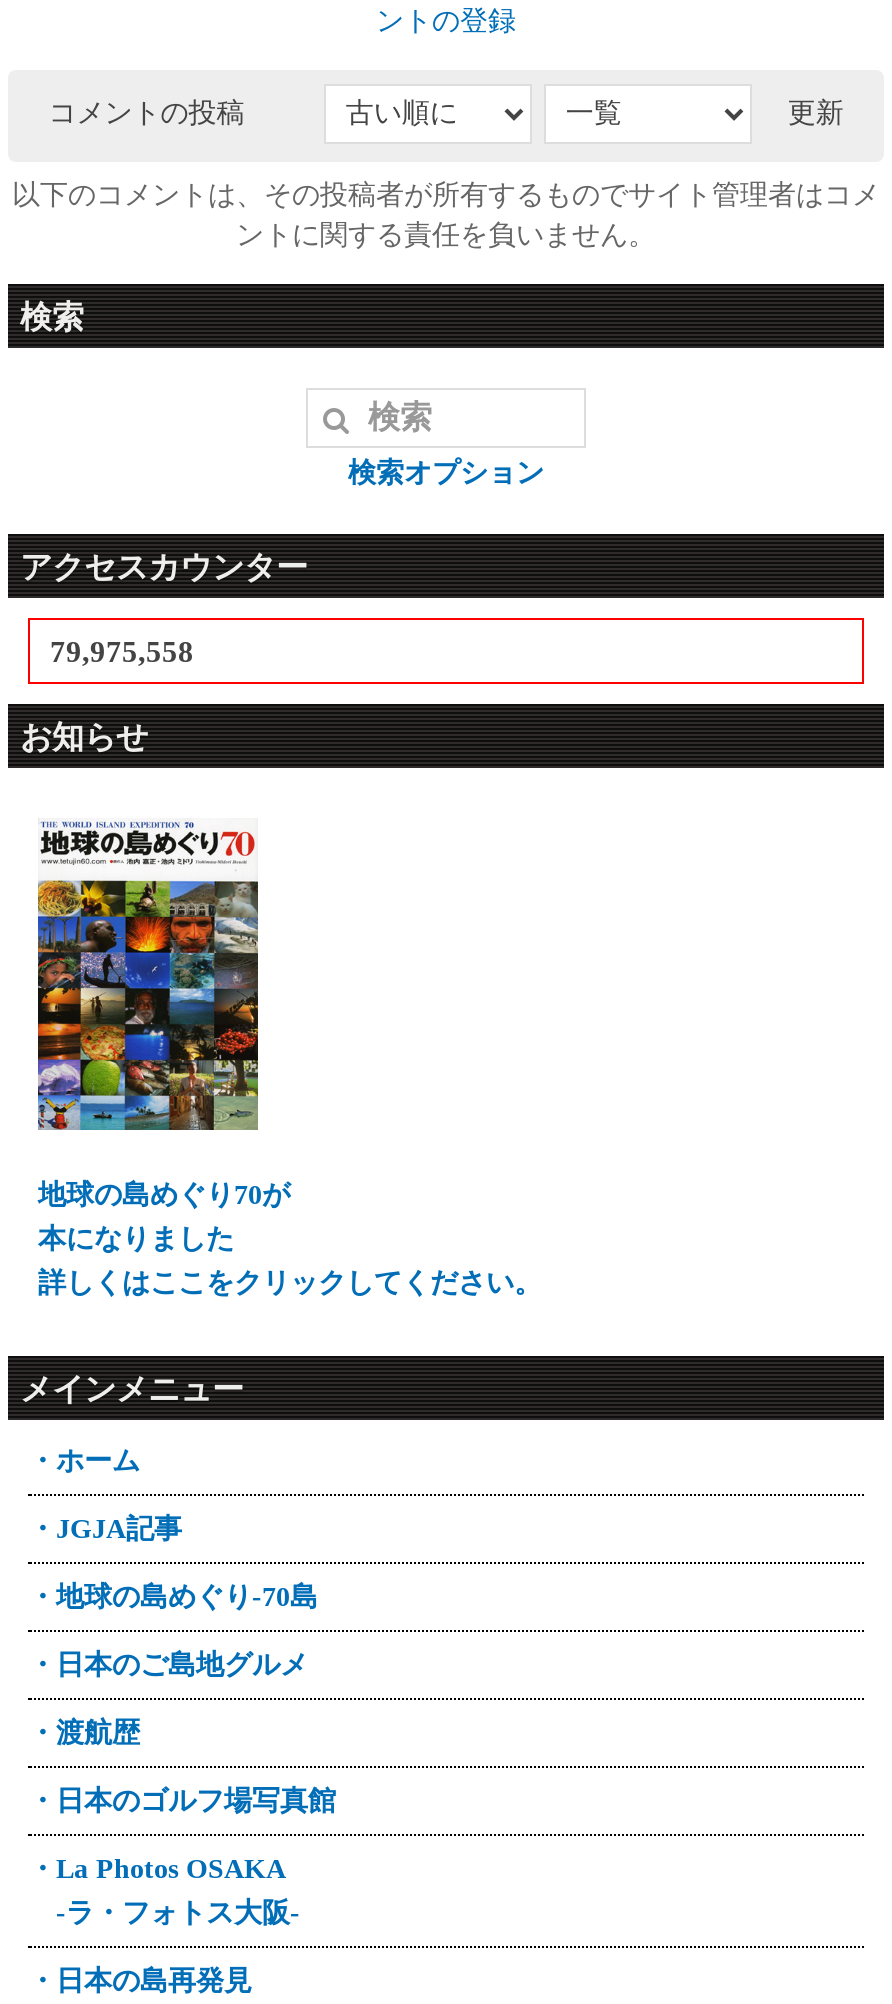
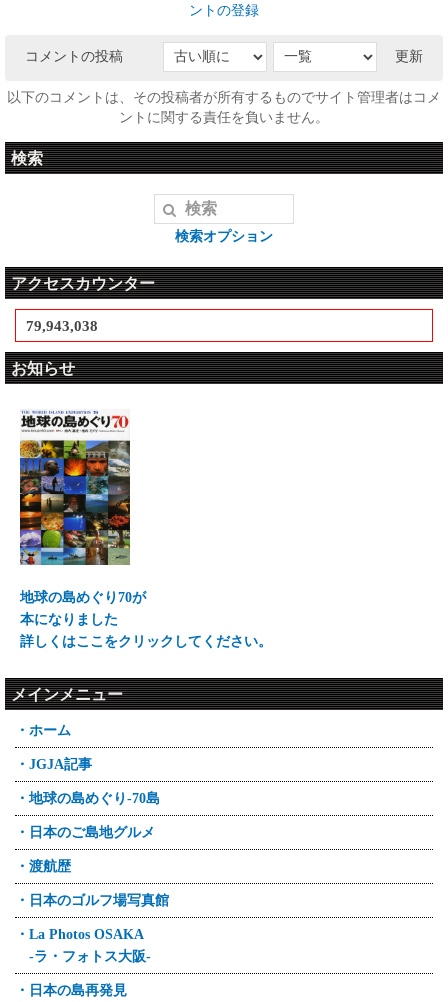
[50,637,194,669] 79,975,558 -> [26,318,98,334] 79,943,038

